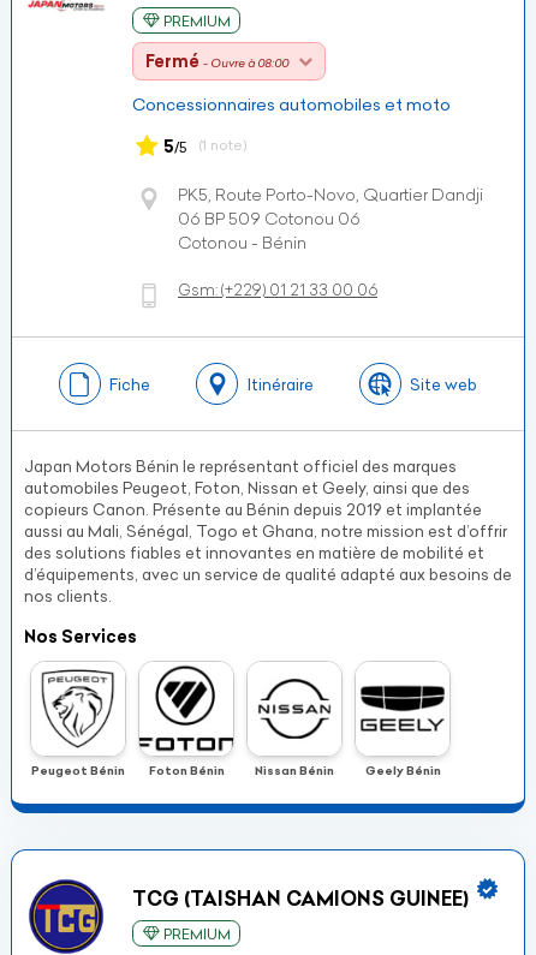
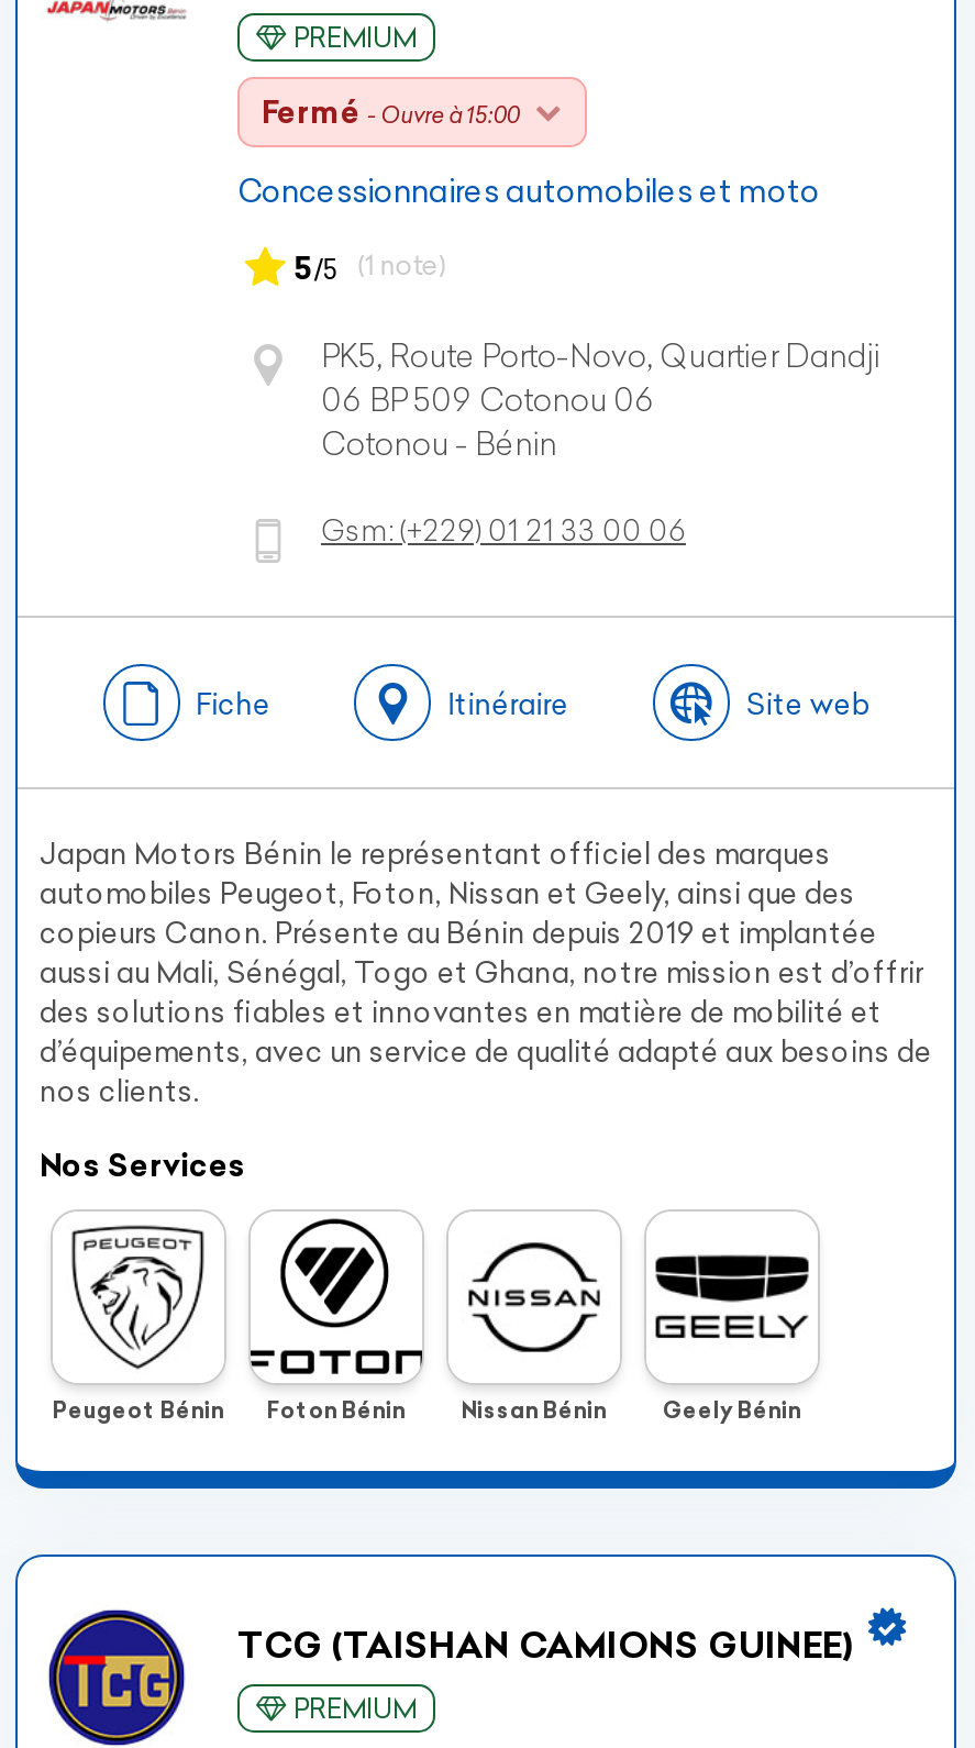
[145,50,288,72] Fermé - Ouvre à 08:00 -> [262,92,519,132] Fermé - Ouvre à 15:00

